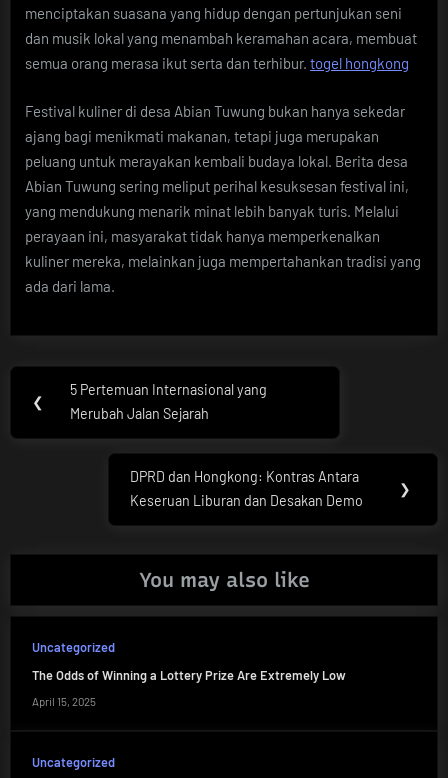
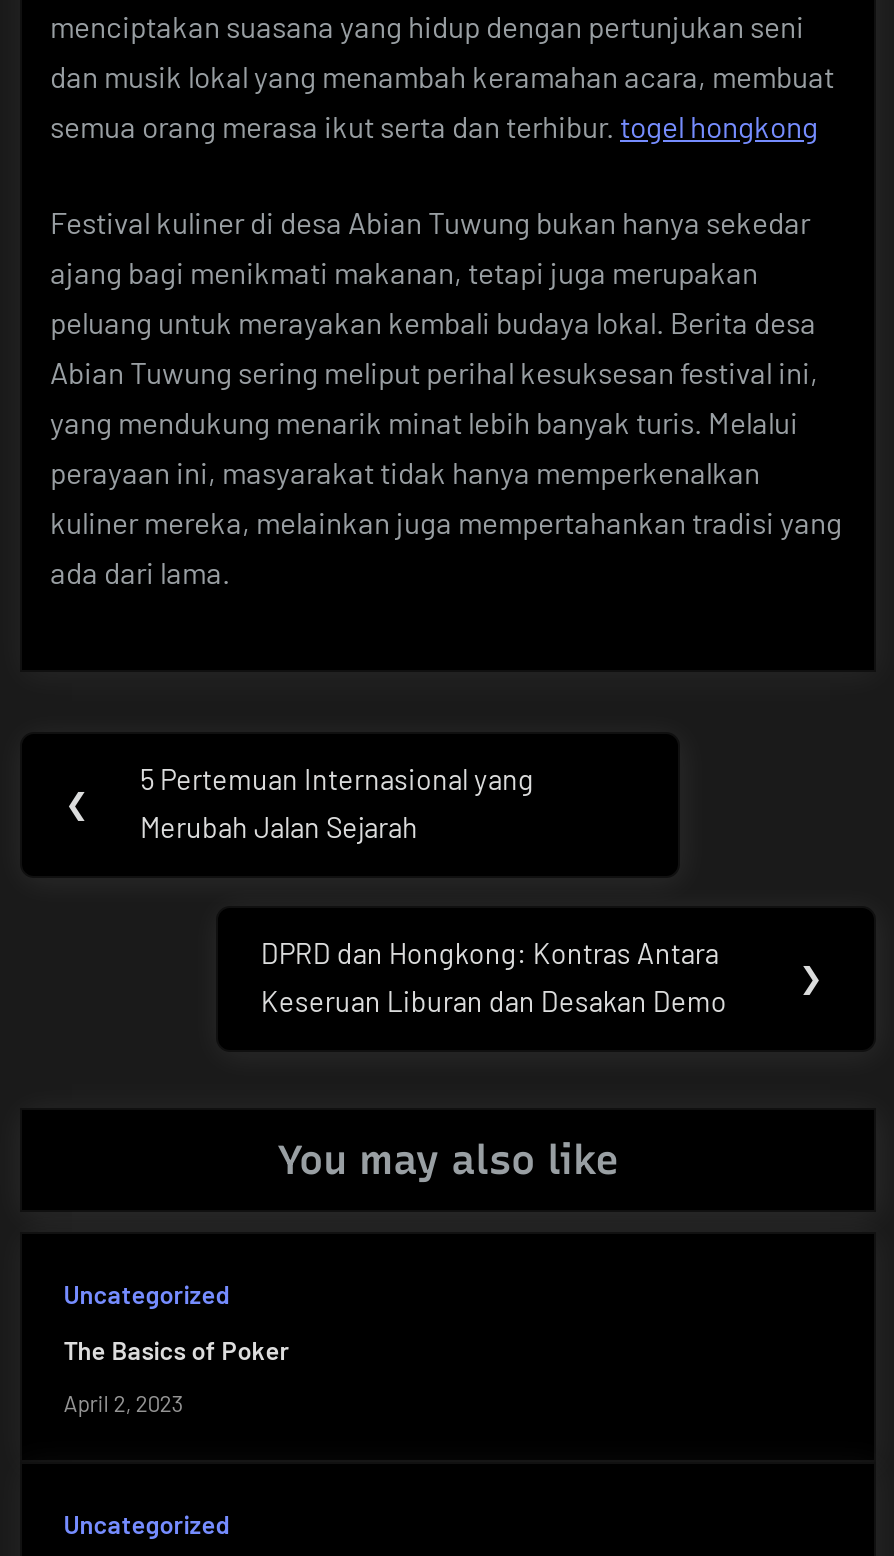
[32,666,346,682] The Odds of Winning a Lottery Prize Are Extremely Low -> [64,1333,290,1365] The Basics of Poker
[32,695,96,708] April 15, 2025 -> [64,1390,184,1416] April 2, 2023

